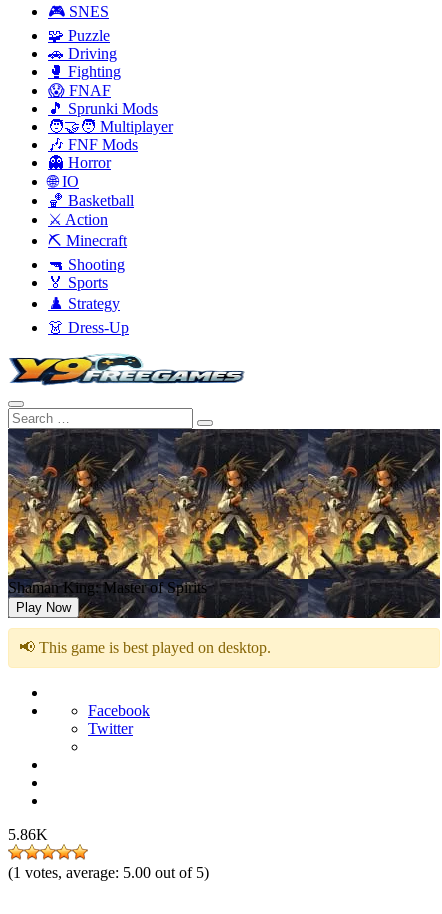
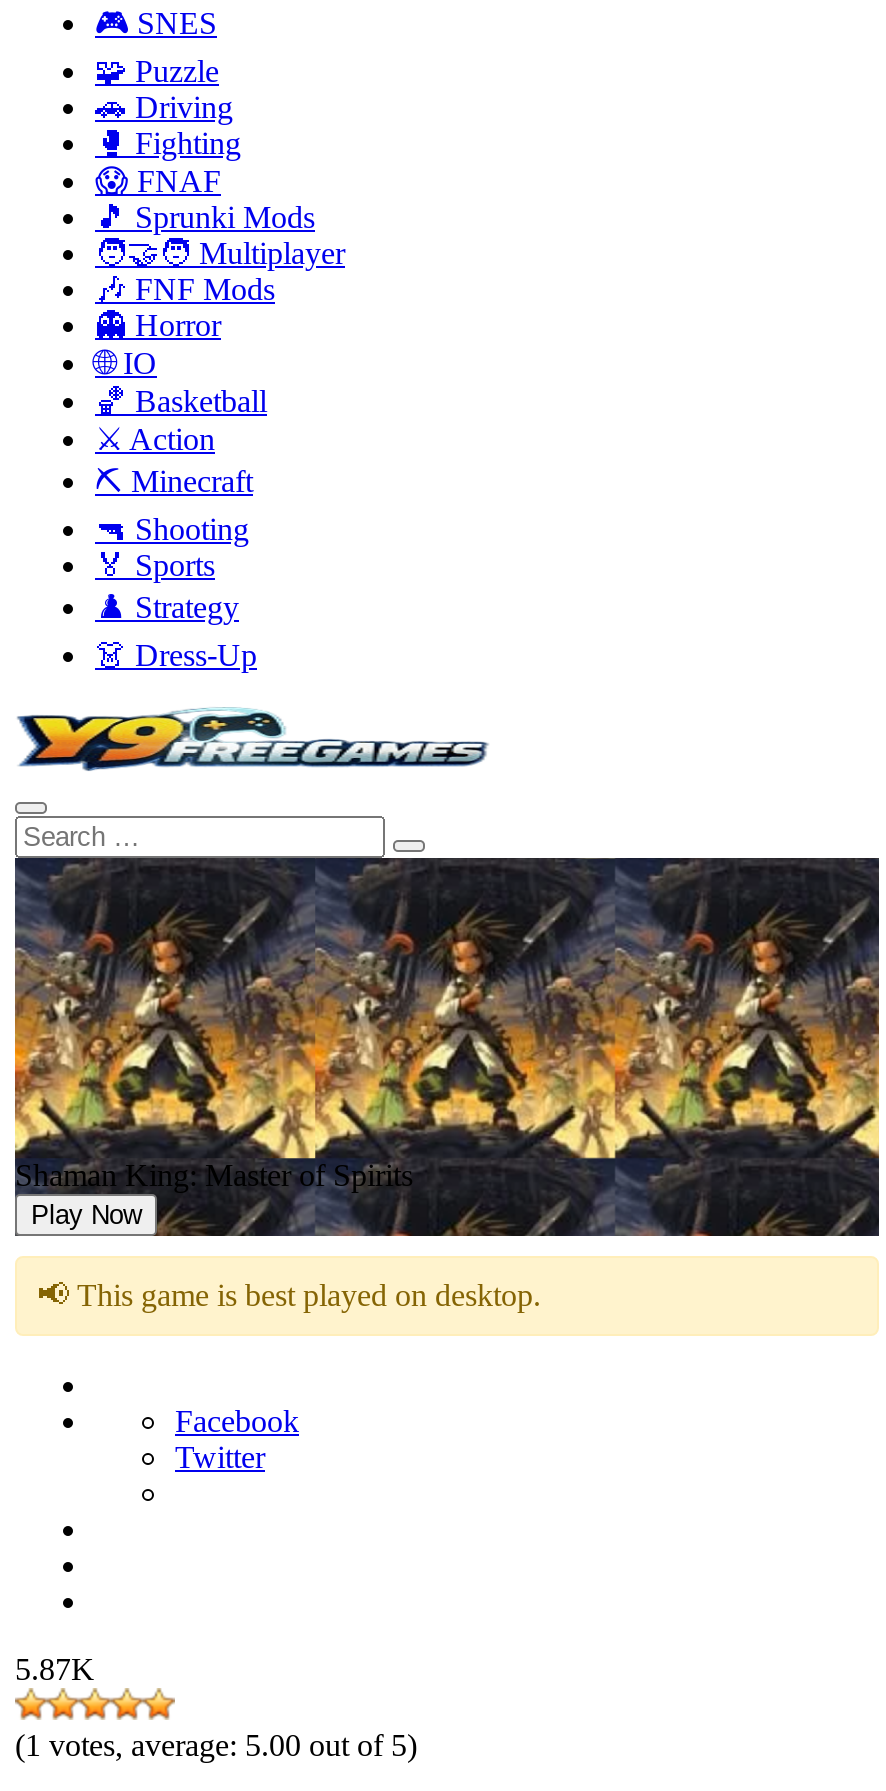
[8,826,48,843] 5.86K -> [15,1652,95,1686] 5.87K

